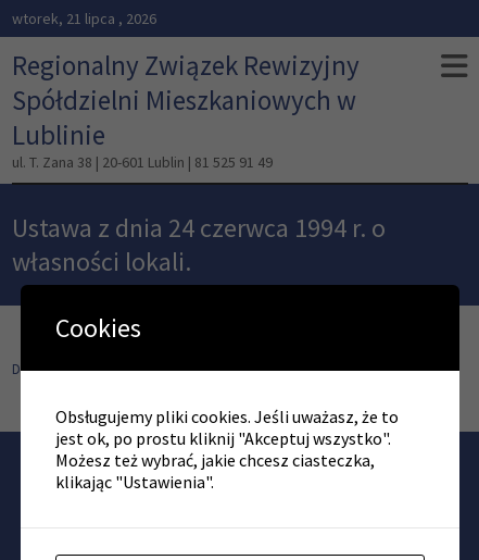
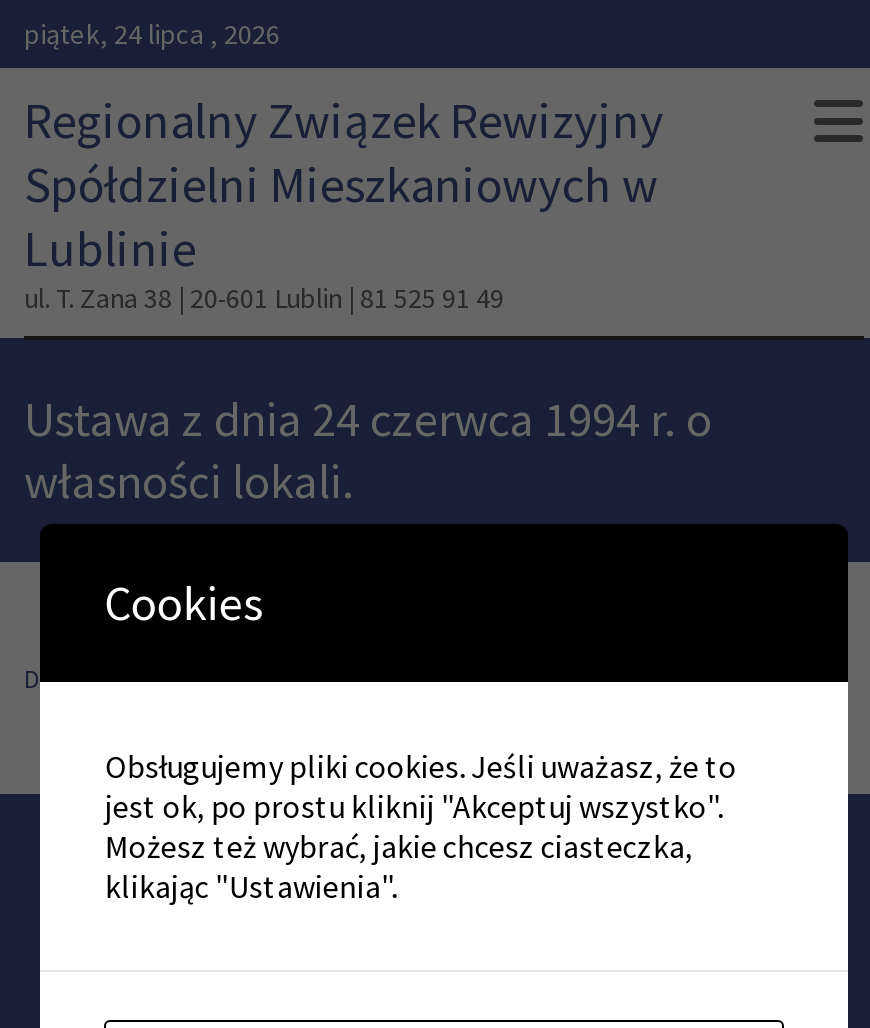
[12,9,156,28] wtorek, 21 lipca , 2026 -> [24,16,280,52] piątek, 24 lipca , 2026

